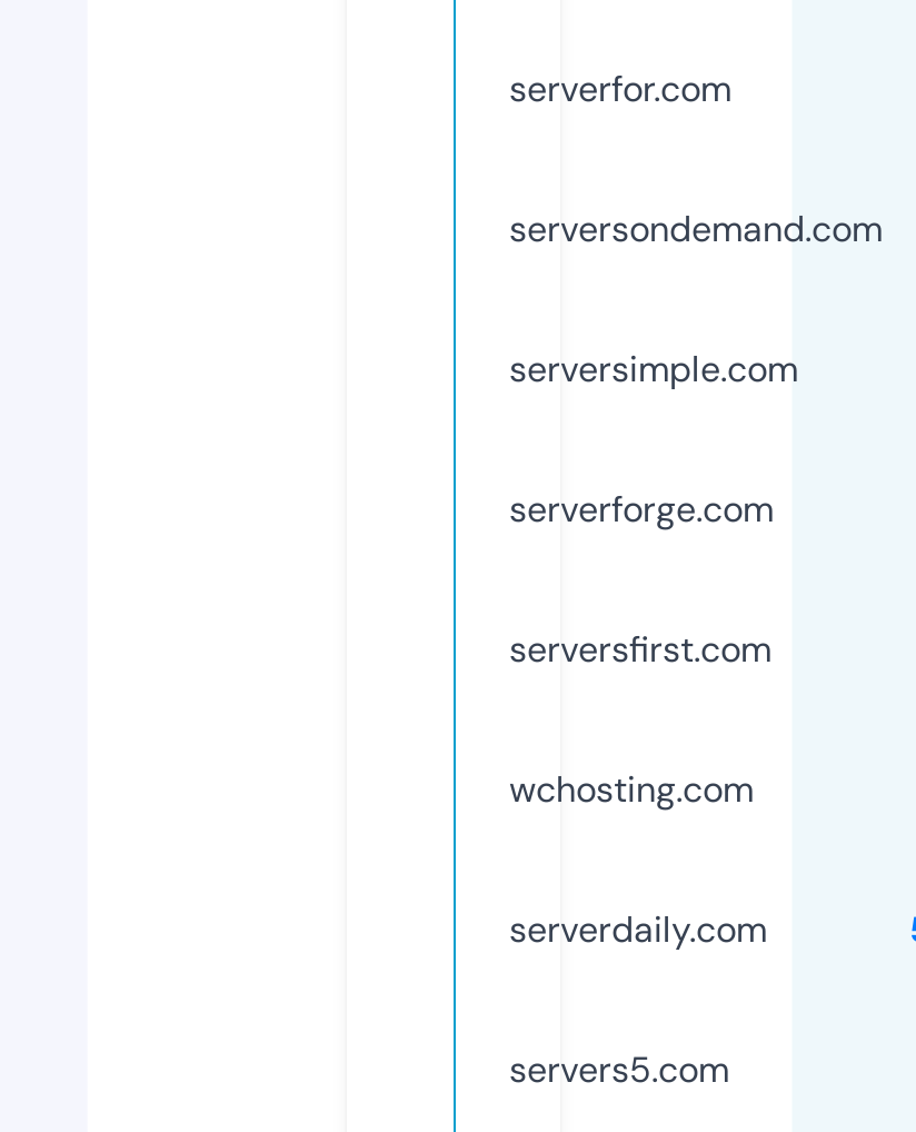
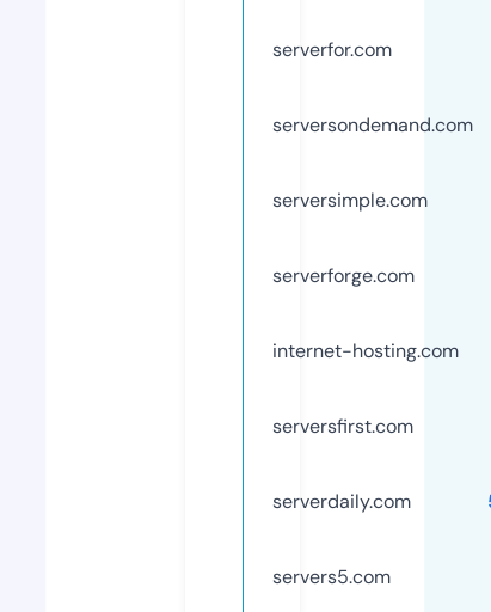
none -> [272,338,459,363] internet-hosting.com
moved [509,626,771,672] -> [272,413,413,438]: serversfirst.com
[509,766,754,812] wchosting.com -> none

